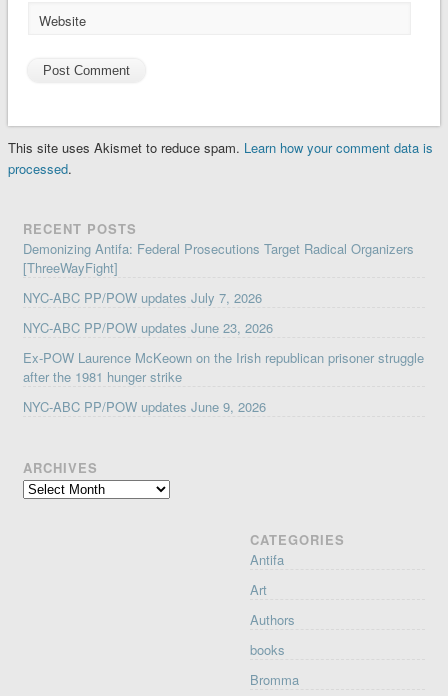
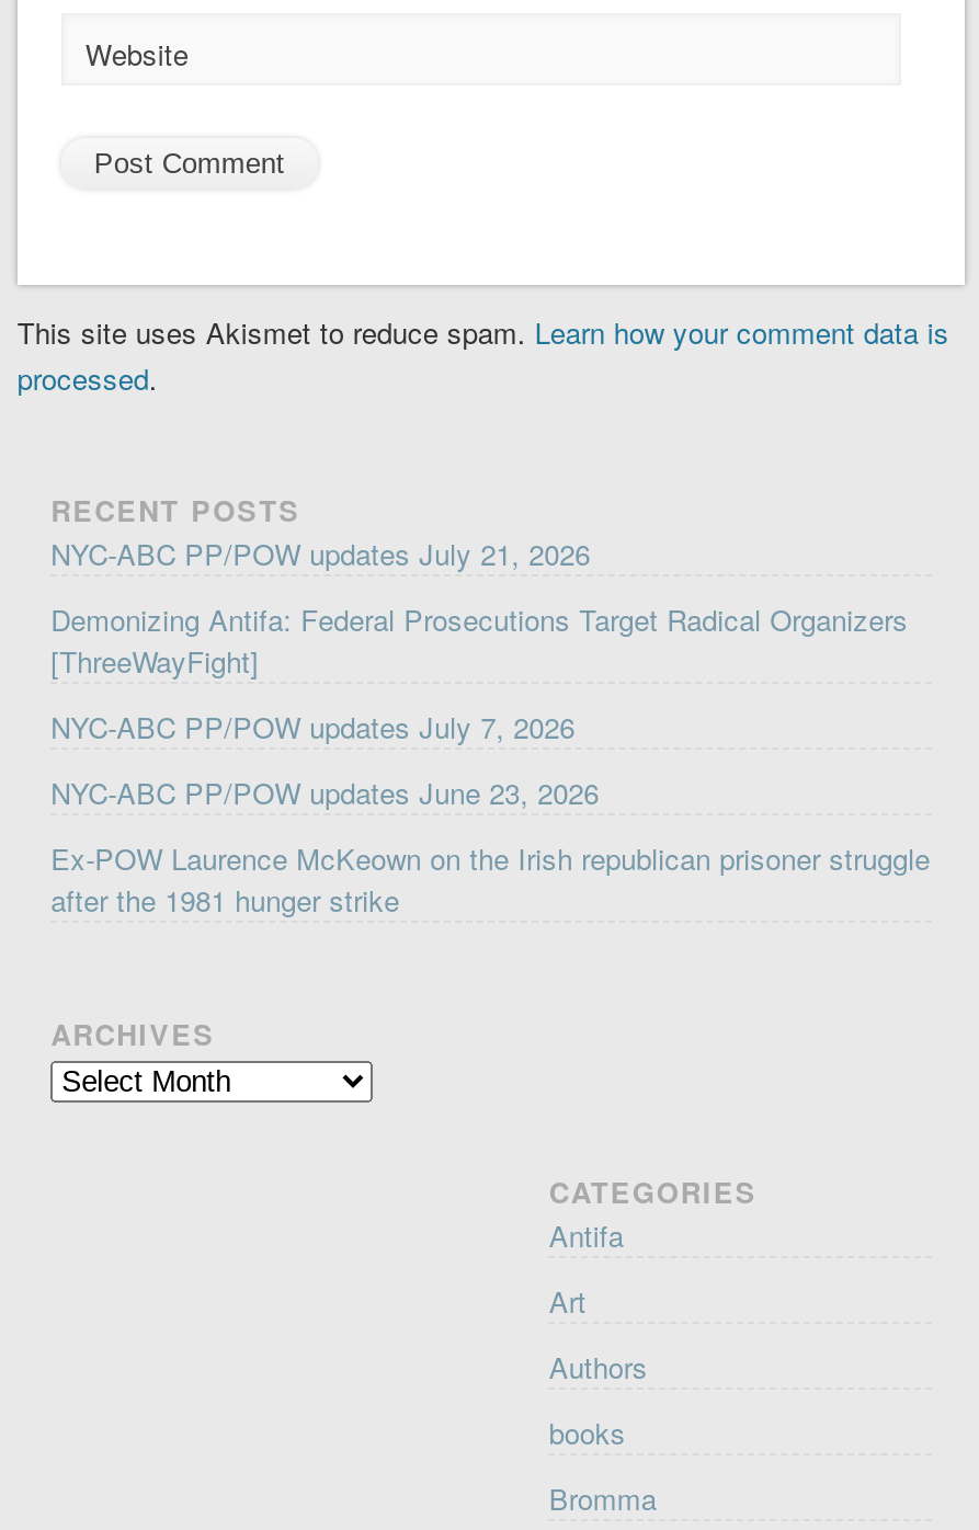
none -> [51,534,590,575] NYC-ABC PP/POW updates July 21, 2026
moved [23,239,424,386] -> [51,599,930,922]: Demonizing Antifa: Federal Prosecutions Target Radical Organizers | [ThreeWayFight] | NYC-ABC PP/POW updates July 7, 2026 | NYC-ABC PP/POW updates June 23, 2026 | Ex-POW Laurence McKeown on the Irish republican prisoner struggle | after the 1981 hunger strike
[23,397,266,416] NYC-ABC PP/POW updates June 9, 2026 -> none

